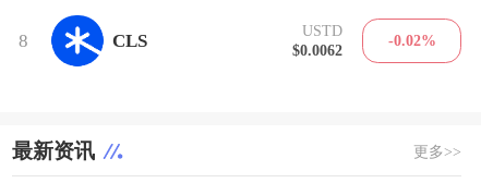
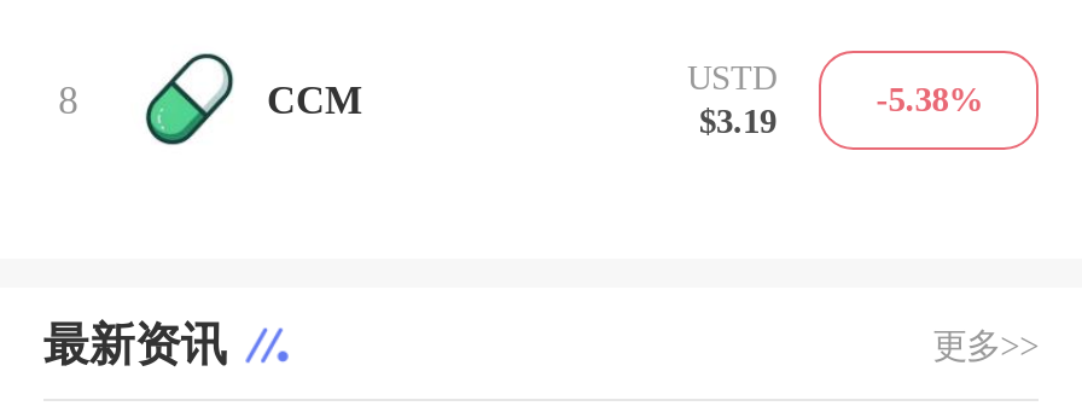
[50,14,148,68] [image] | CLS -> [130,43,363,157] [image] | CCM
[388,32,436,49] -0.02% -> [876,80,982,119] -5.38%
[293,42,343,59] $0.0062 -> [699,102,776,141] $3.19

